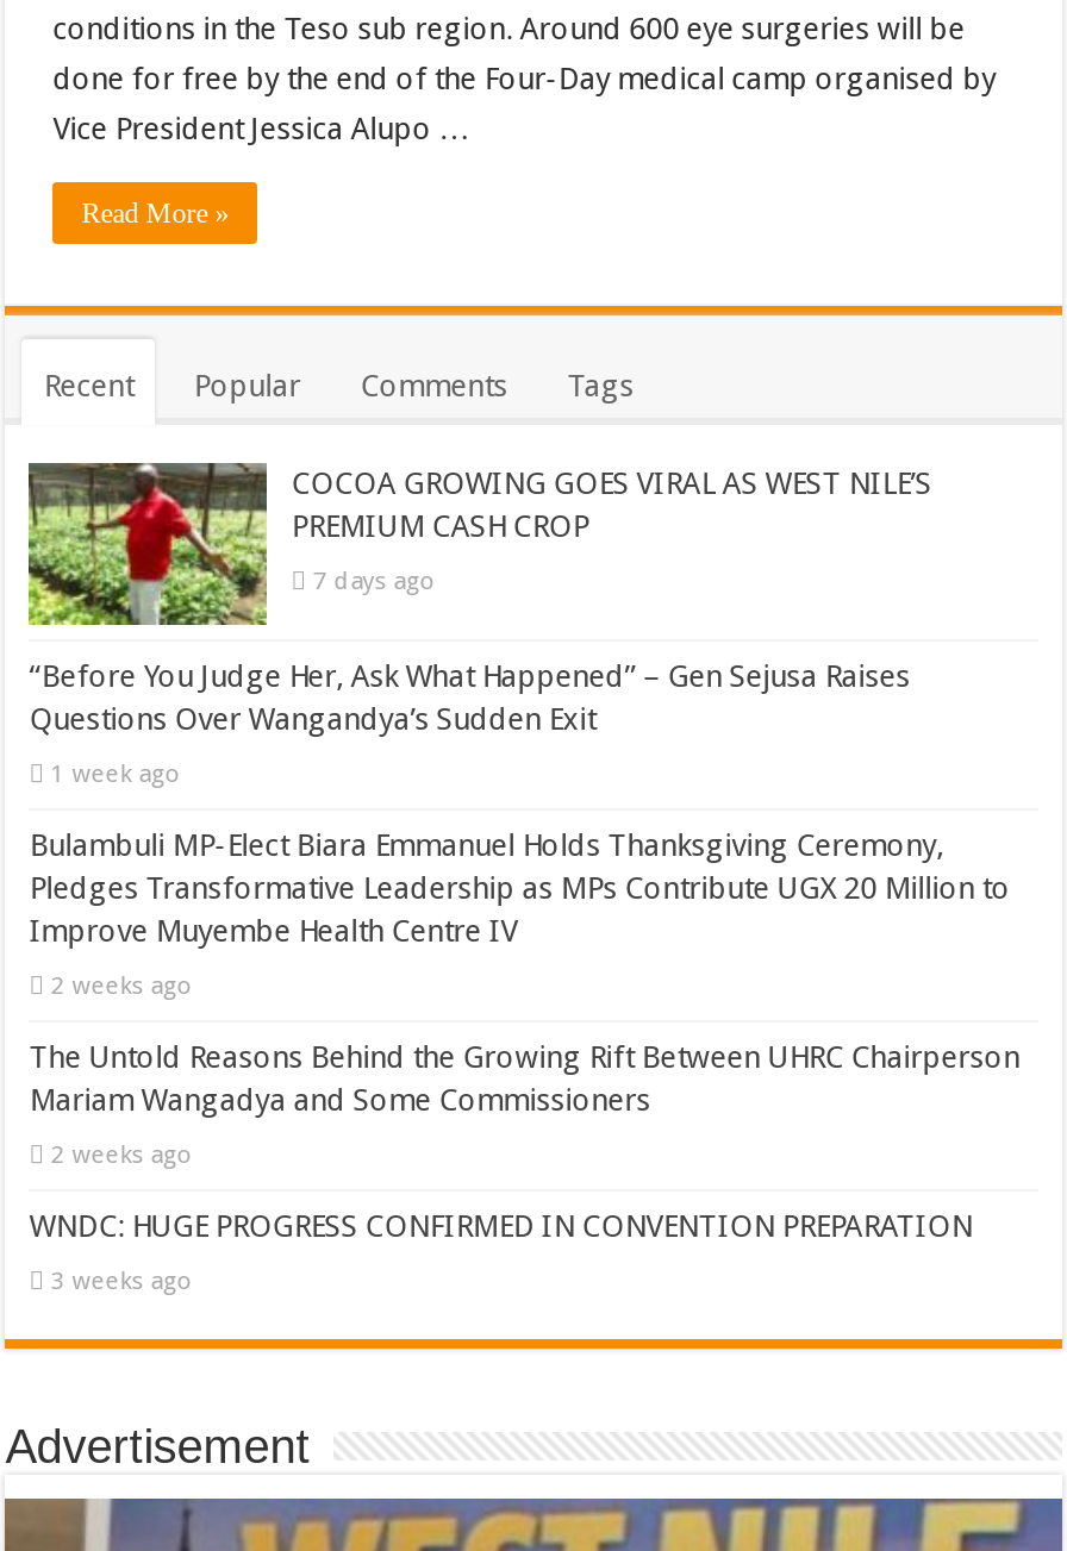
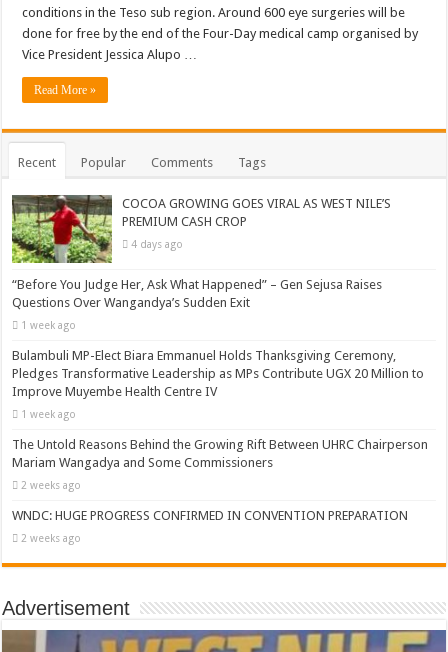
[312,565,436,594] 7 days ago -> [131,238,183,250] 4 days ago
[50,971,193,999] 2 weeks ago -> [21,408,76,420] 1 week ago
[50,1266,193,1294] 3 weeks ago -> [21,532,81,544] 2 weeks ago

